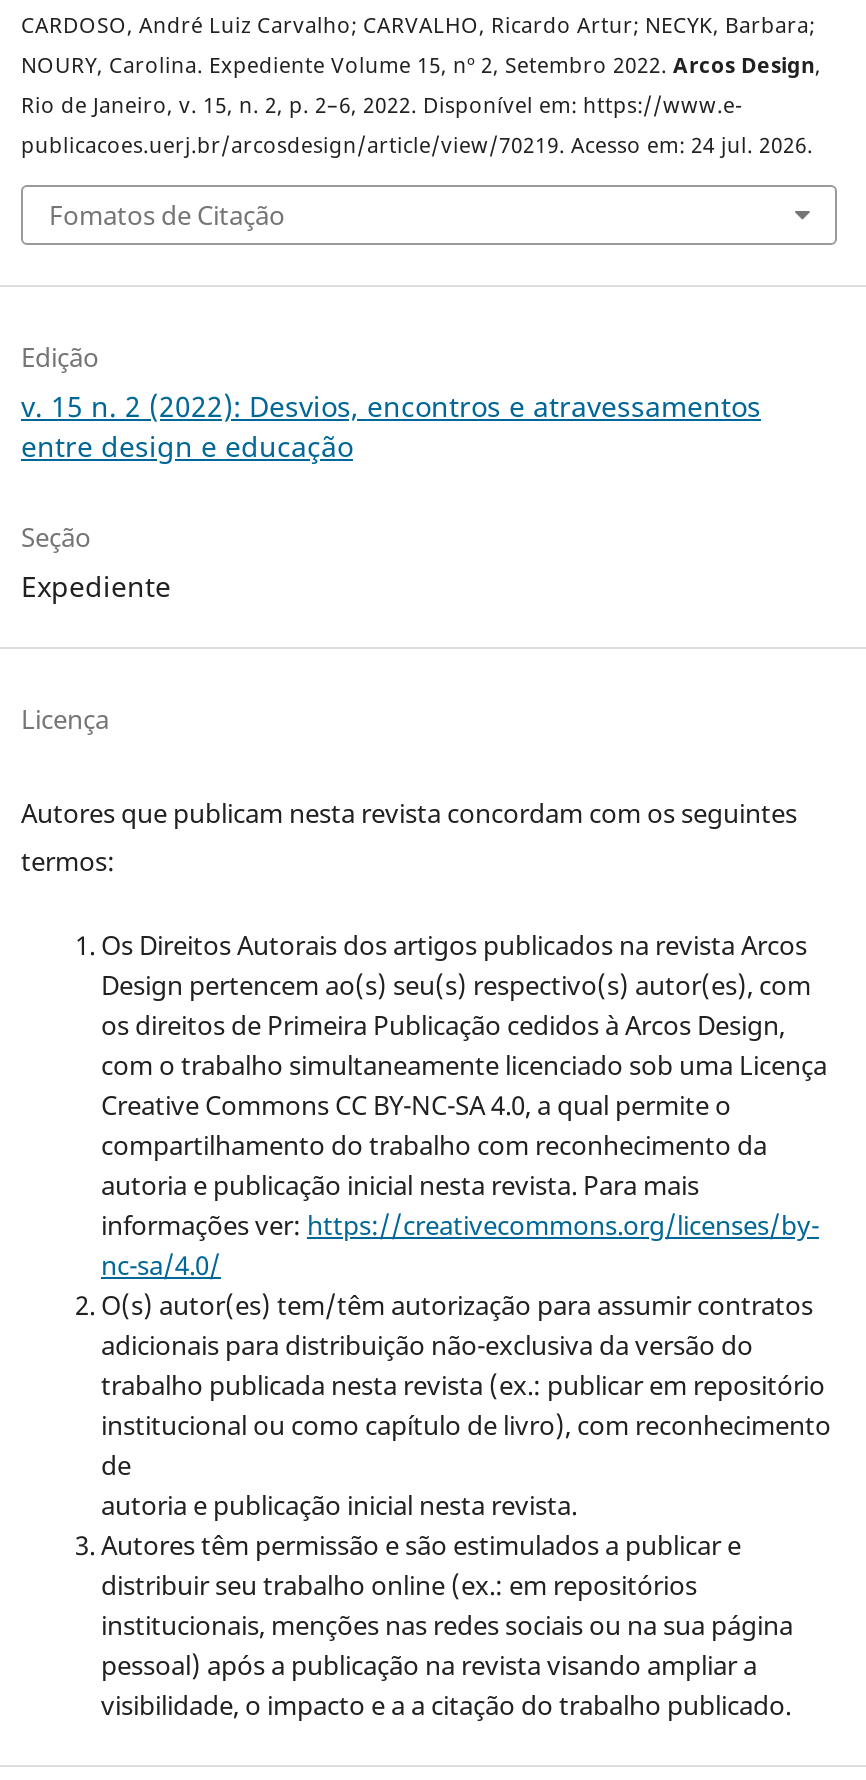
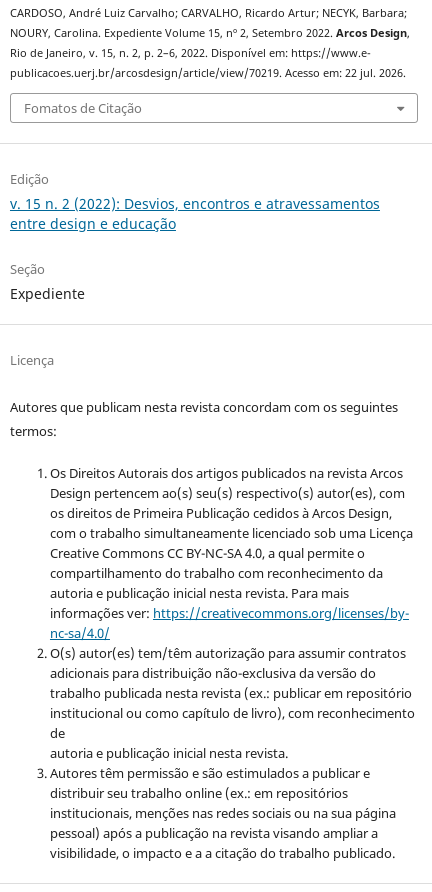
[21,130,813,158] publicacoes.uerj.br/arcosdesign/article/view/70219. Acesso em: 24 jul. 2026. -> [10,65,406,79] publicacoes.uerj.br/arcosdesign/article/view/70219. Acesso em: 22 jul. 2026.

